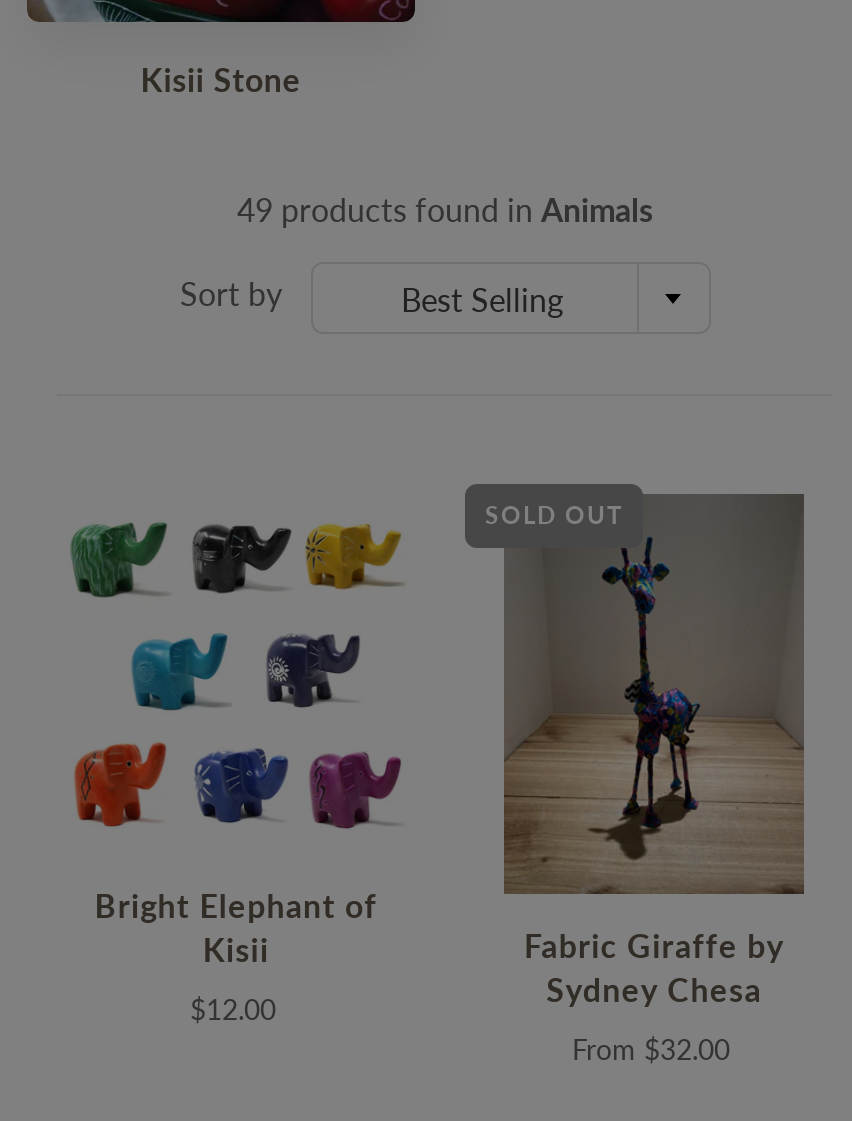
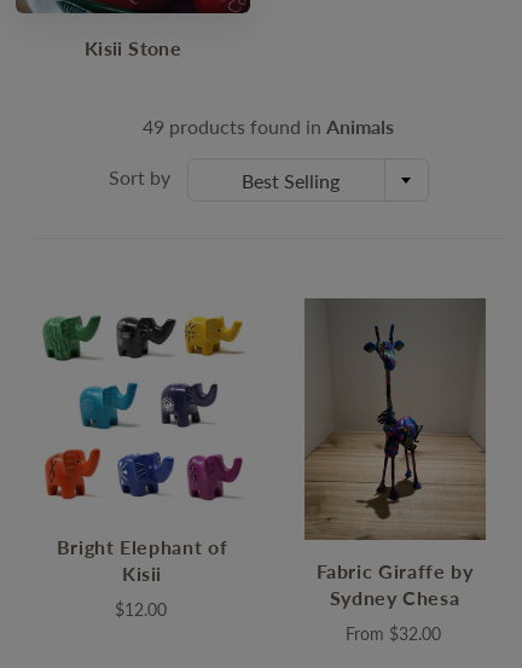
[485,500,623,530] SOLD OUT -> none

